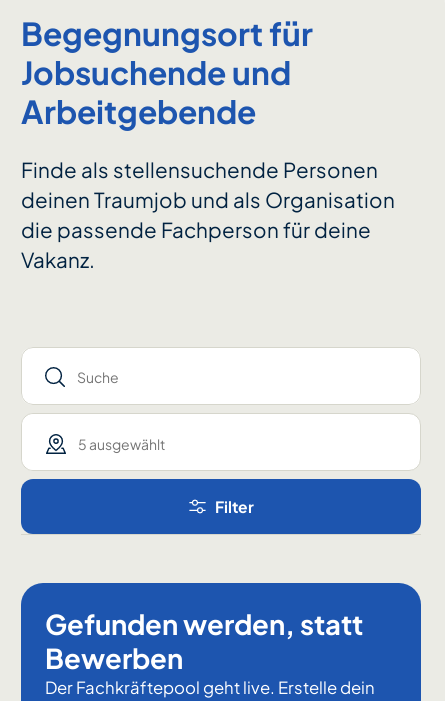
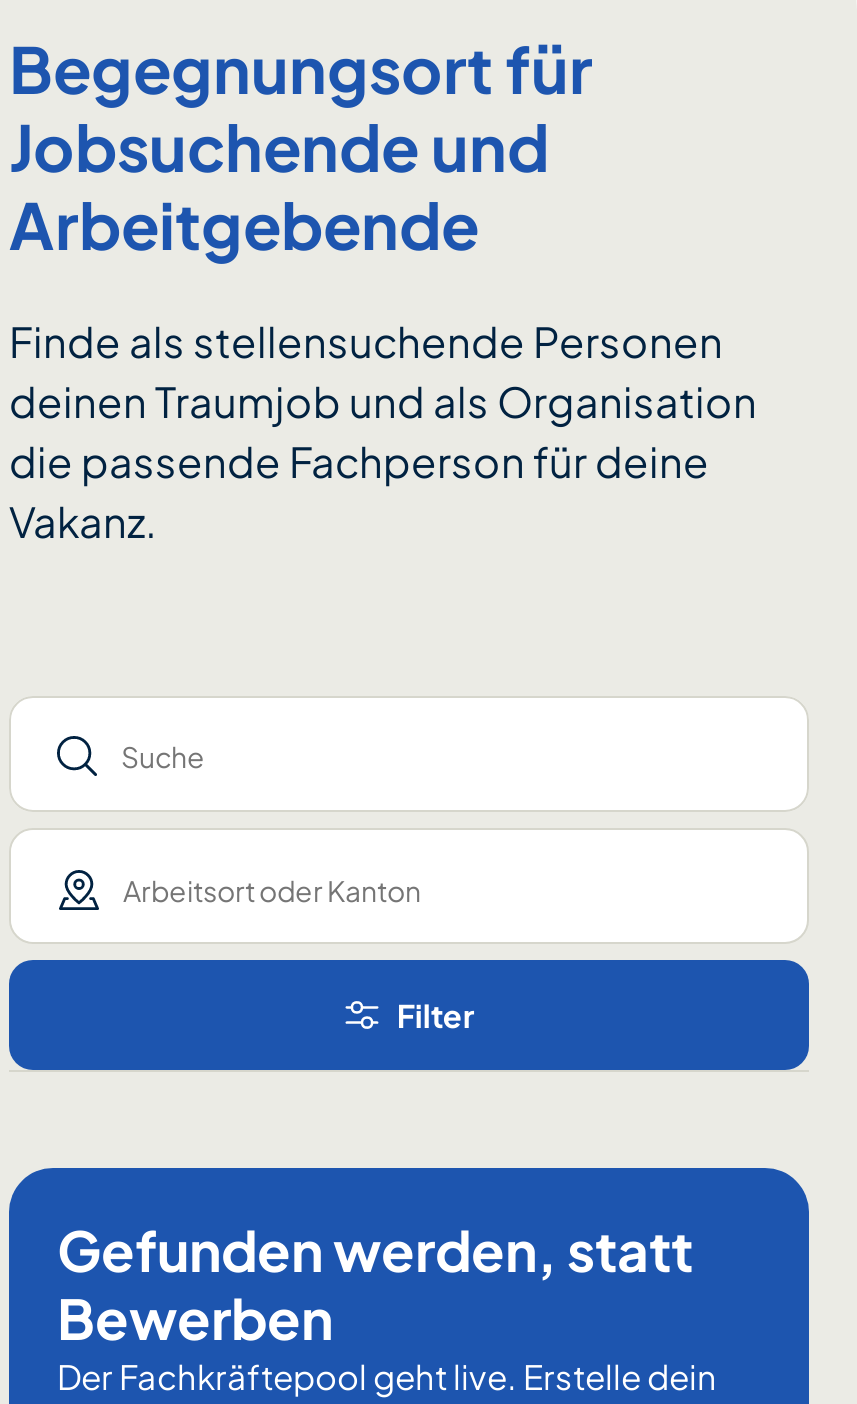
[78,435,165,453] 5 ausgewählt -> [123,872,421,908] Arbeitsort oder Kanton

